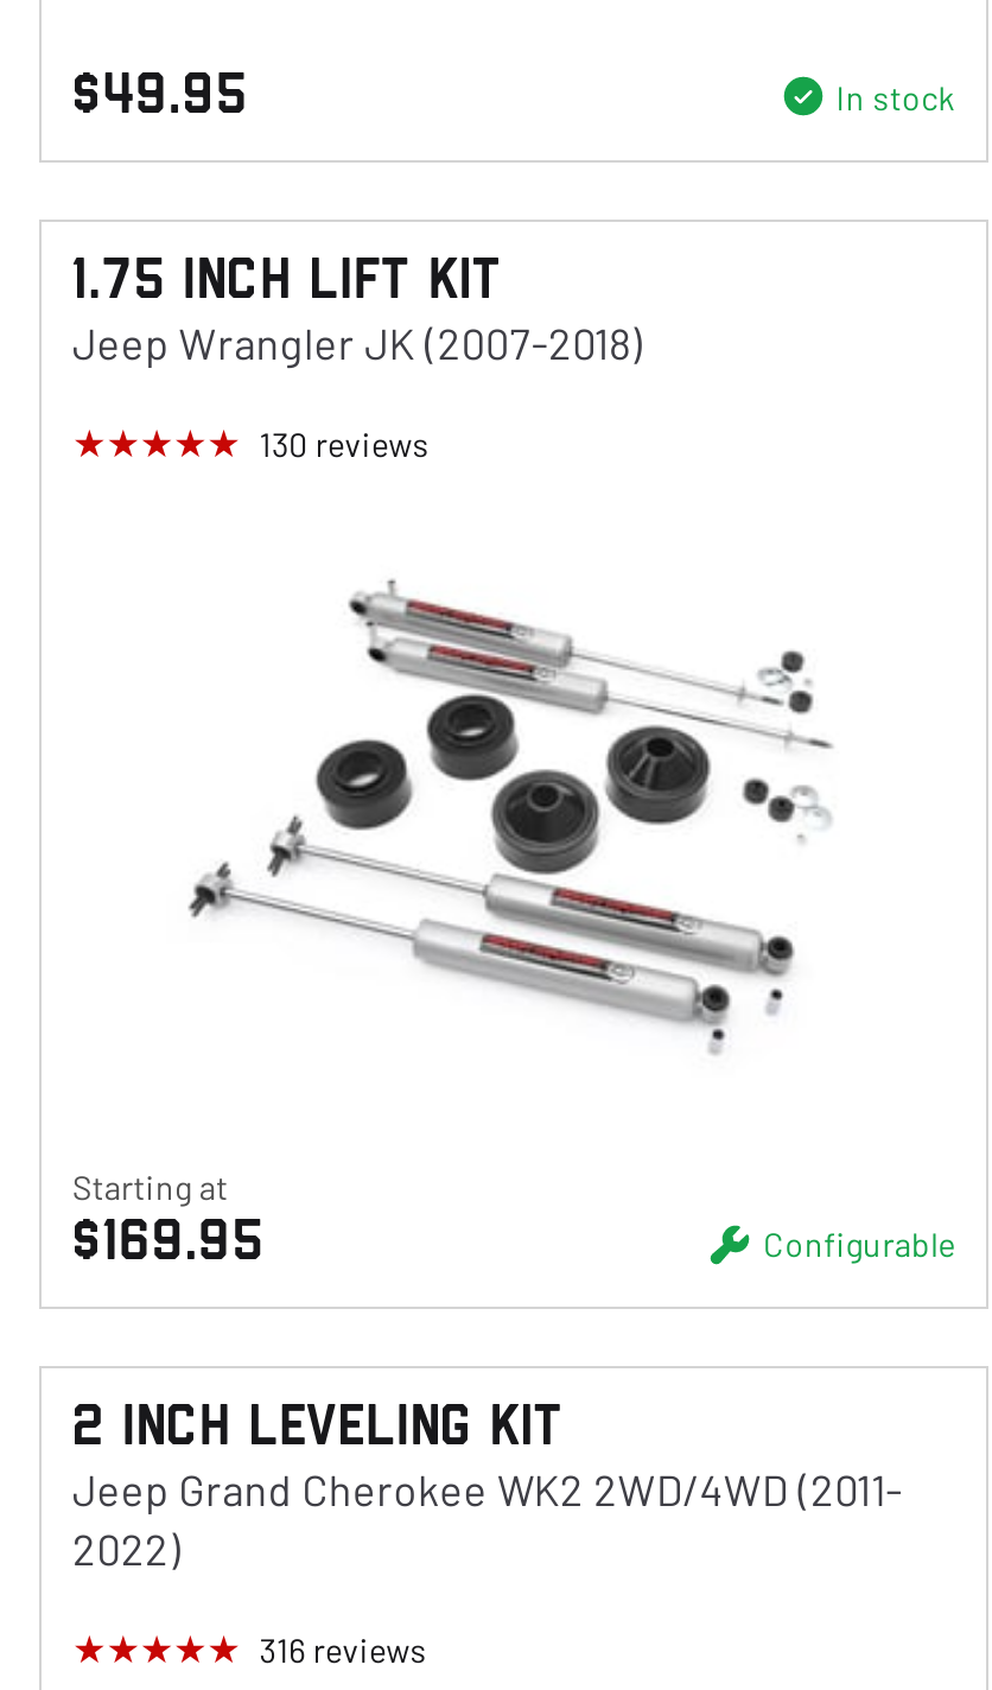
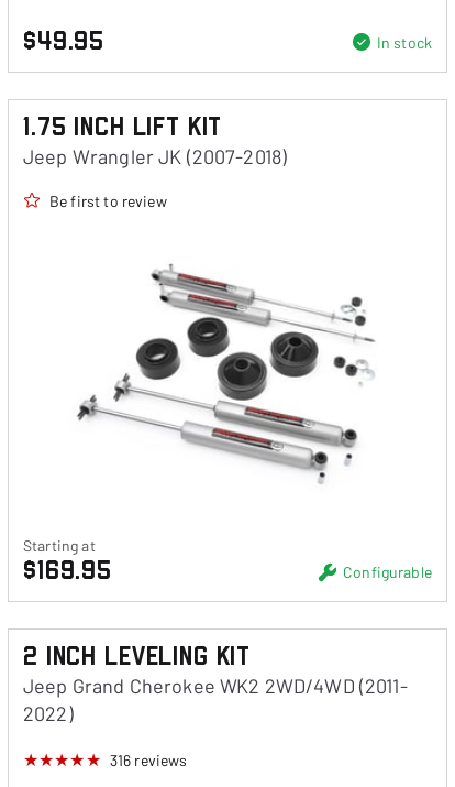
[259,424,430,464] 130 reviews -> [49,192,167,210] Be first to review

